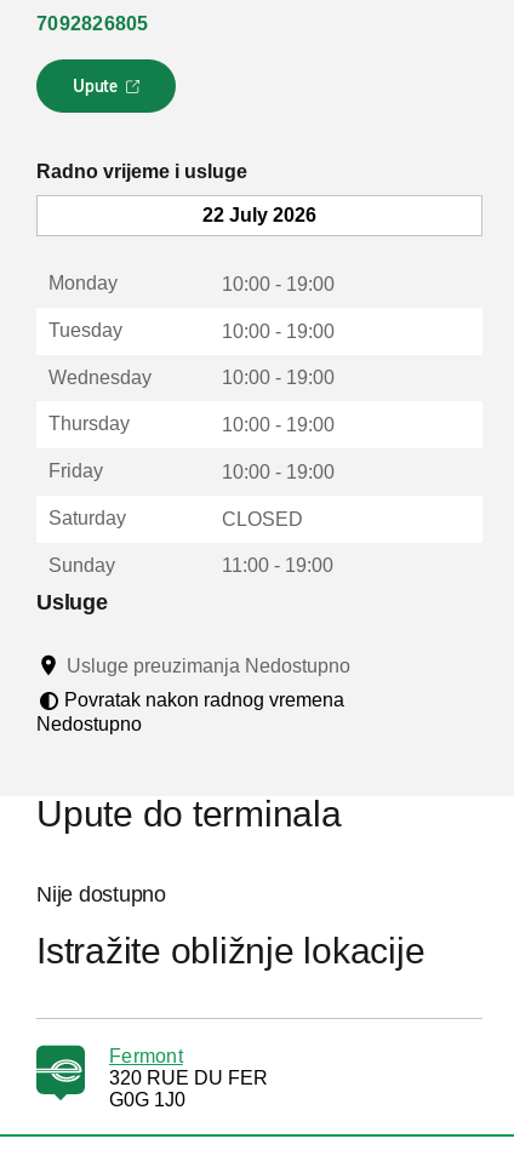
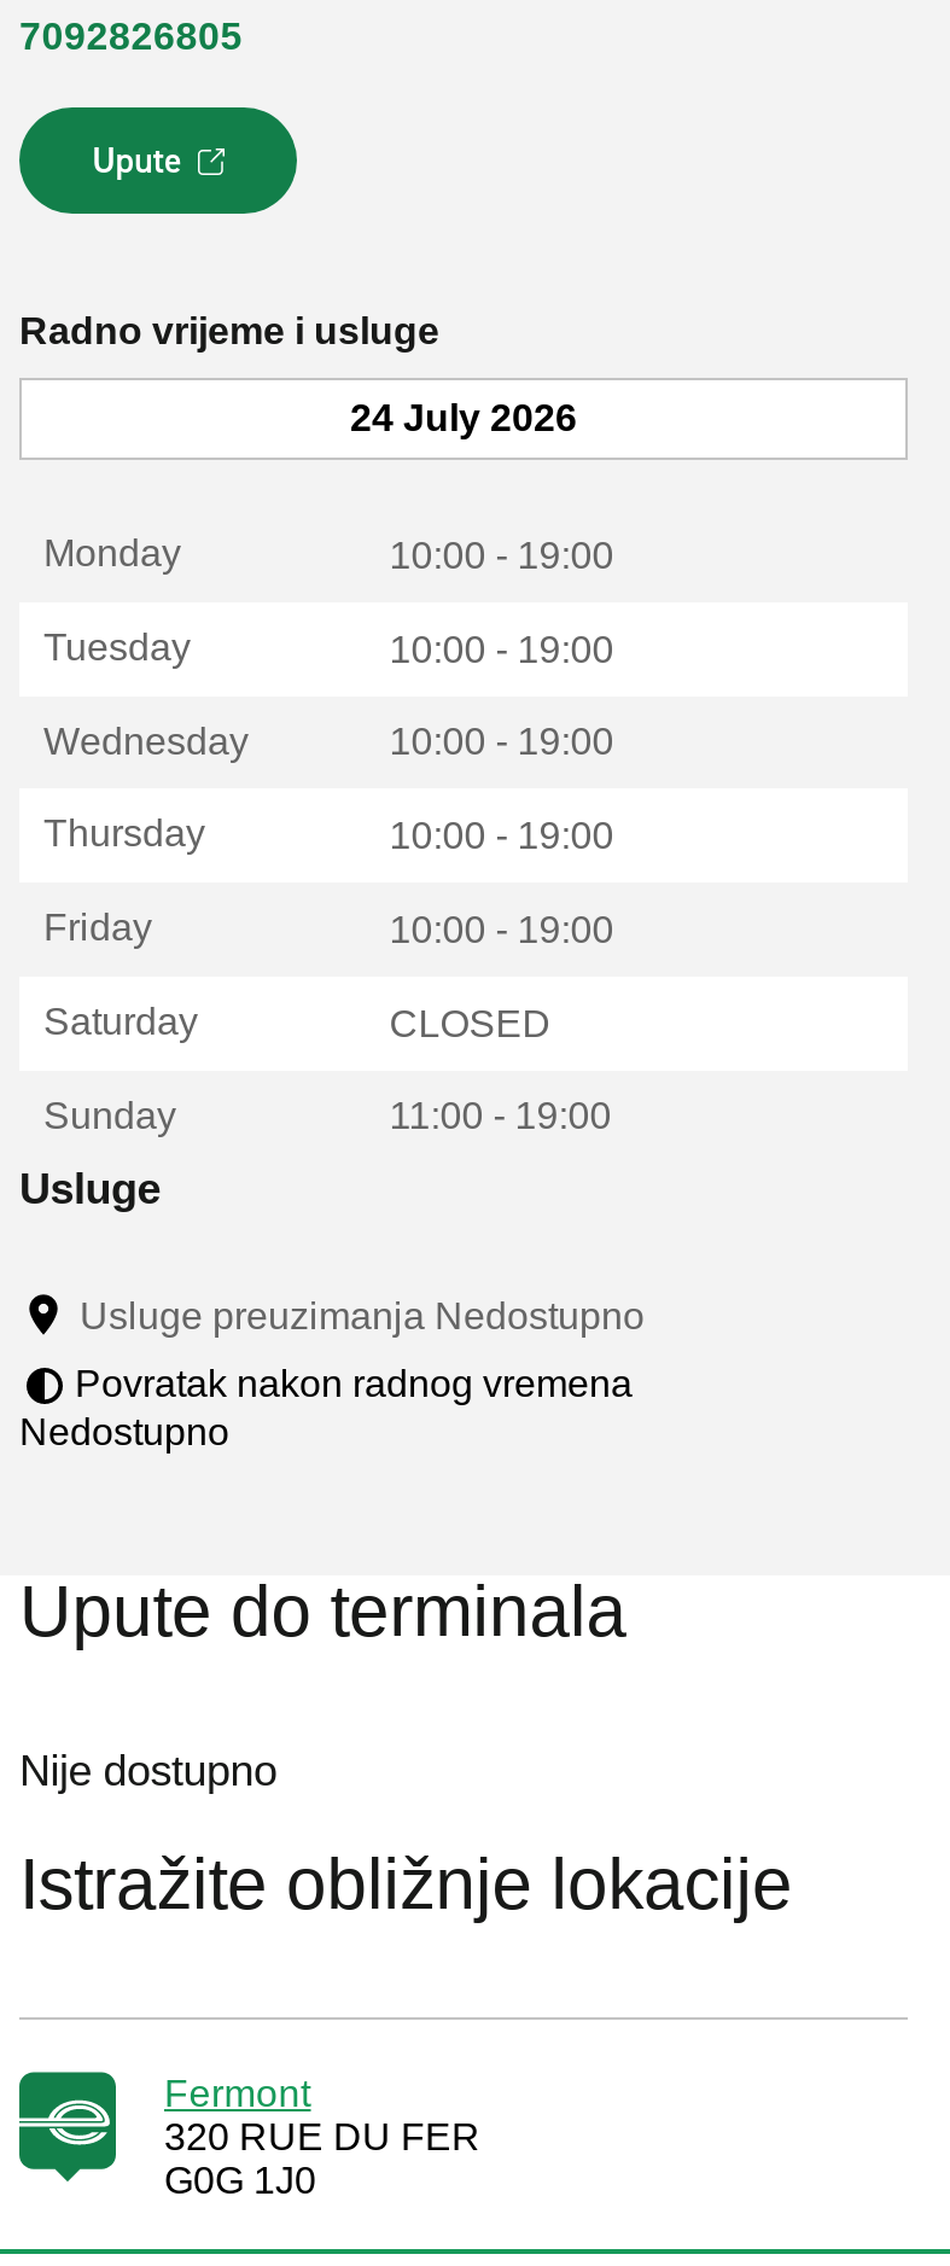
[202,205,316,225] 22 July 2026 -> [350,397,577,438] 24 July 2026

